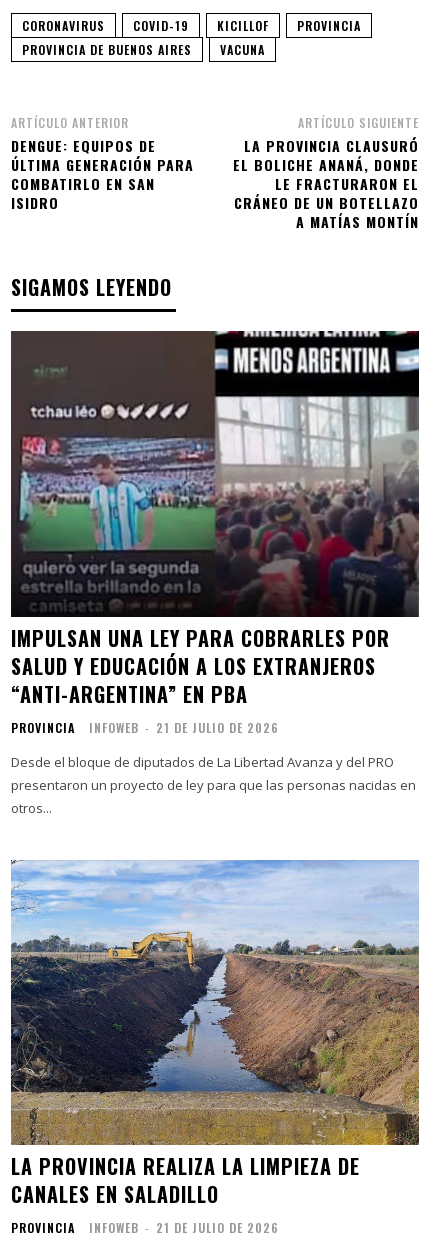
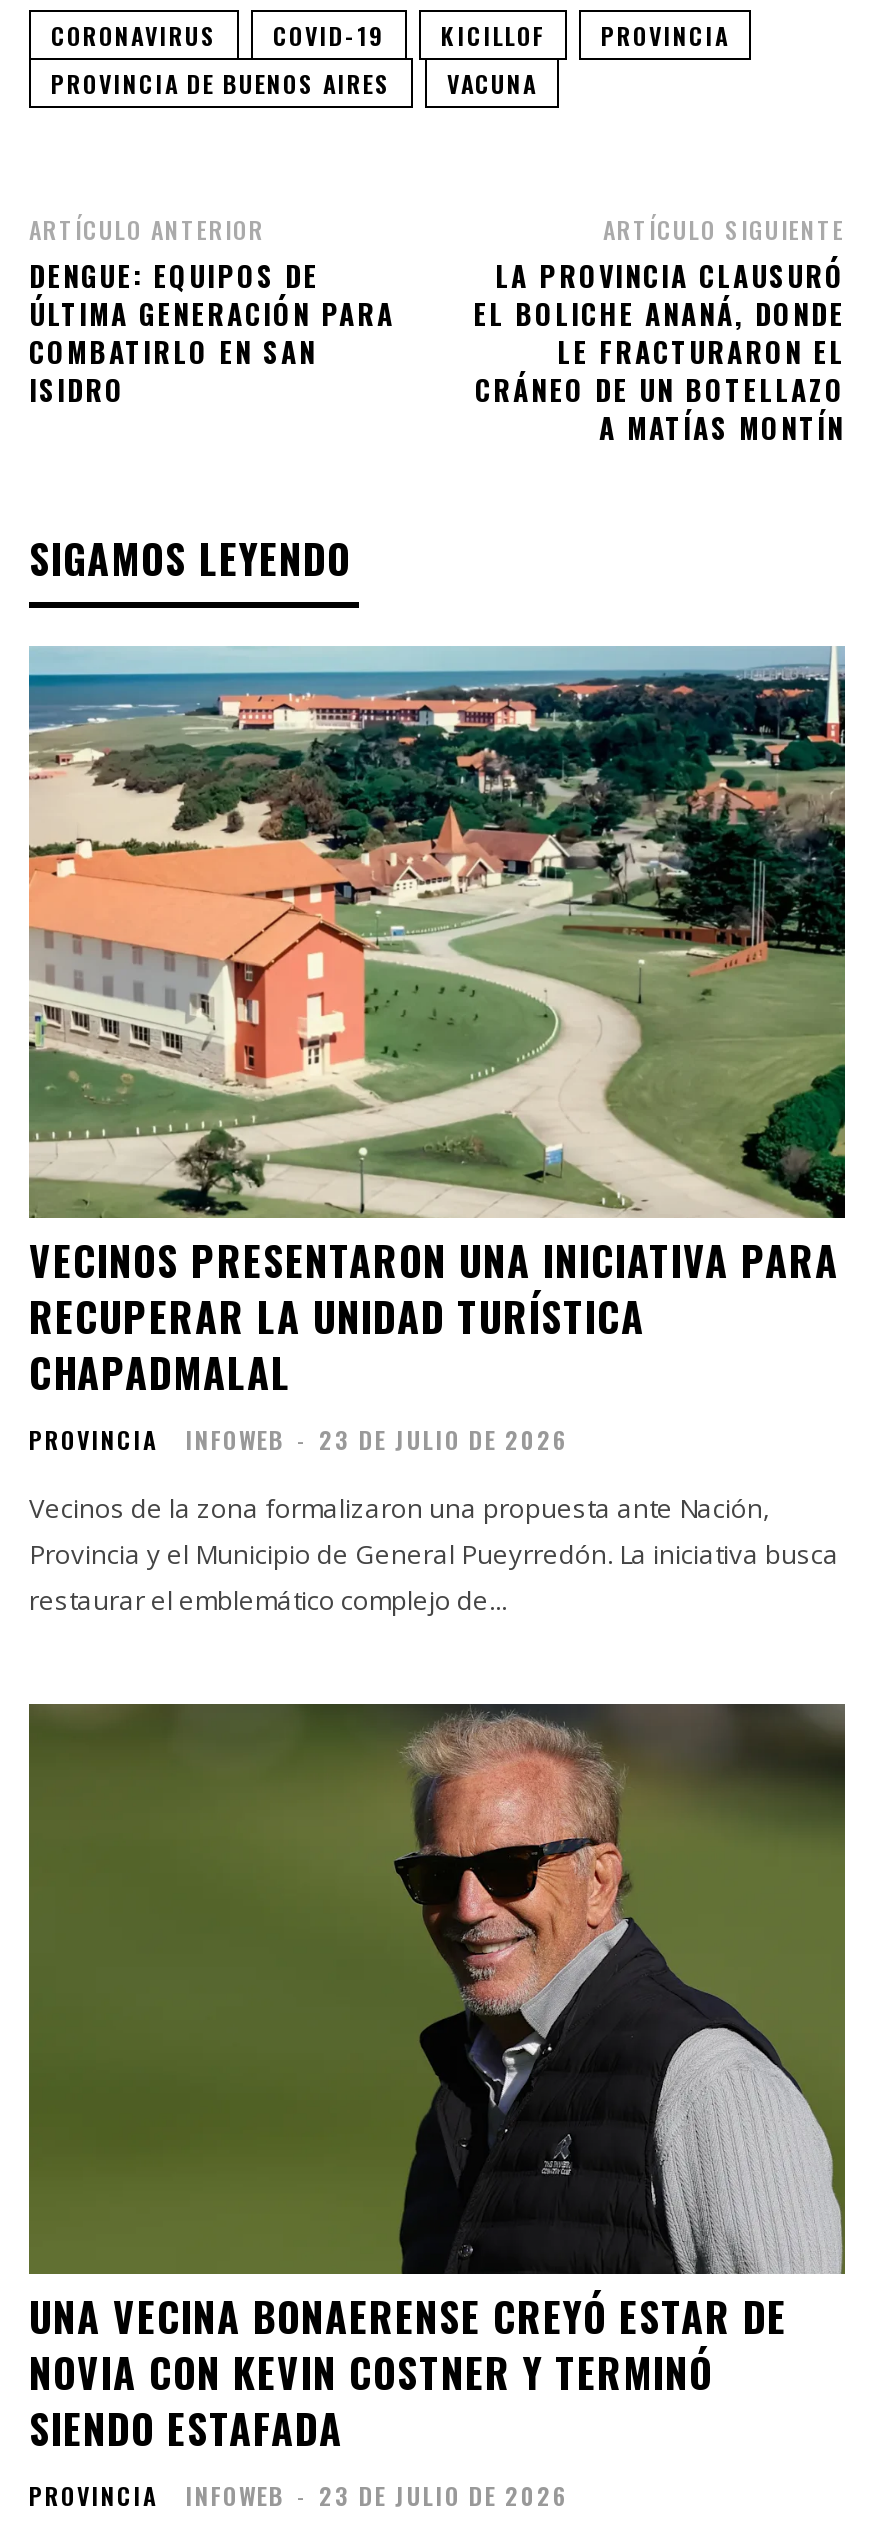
[10,330,420,709] [image] | IMPULSAN UNA LEY PARA COBRARLES POR | SALUD Y EDUCACIÓN A LOS EXTRANJEROS | “ANTI-ARGENTINA” EN PBA -> [27,646,847,1401] [image] | VECINOS PRESENTARON UNA INICIATIVA PARA | RECUPERAR LA UNIDAD TURÍSTICA | CHAPADMALAL
[89,719,279,736] INFOWEB - 21 DE JULIO DE 2026 -> [185,1421,569,1455] INFOWEB - 23 DE JULIO DE 2026
[11,753,416,817] Desde el bloque de diputados de La Libertad Avanza y del PRO | presentaron un proyecto de ley para que las personas nacidas en | otros... -> [29,1489,839,1617] Vecinos de la zona formalizaron una propuesta ante Nación, | Provincia y el Municipio de General Pueyrredón. La iniciativa busca | restaurar el emblemático complejo de...
[11,859,419,1209] [image] | LA PROVINCIA REALIZA LA LIMPIEZA DE | CANALES EN SALADILLO -> [27,1702,847,2459] [image] | UNA VECINA BONAERENSE CREYÓ ESTAR DE | NOVIA CON KEVIN COSTNER Y TERMINÓ | SIENDO ESTAFADA
[89,1219,279,1236] INFOWEB - 21 DE JULIO DE 2026 -> [185,2479,569,2513] INFOWEB - 23 DE JULIO DE 2026

